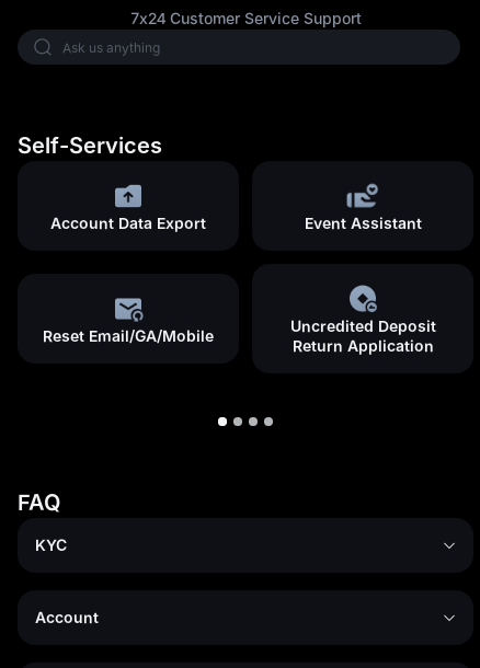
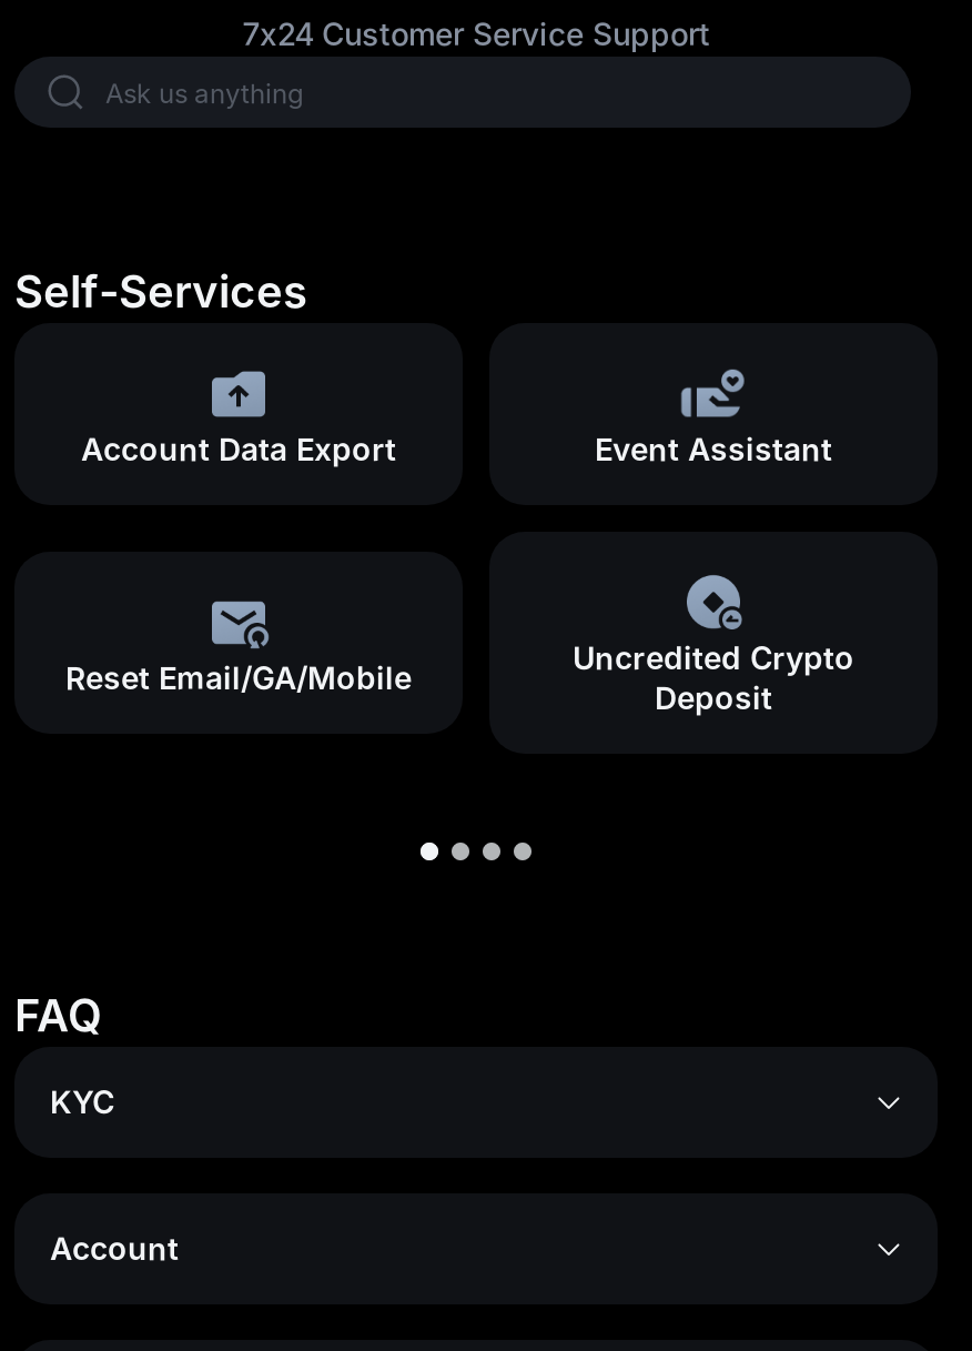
[290,316,436,355] Uncredited Deposit | Return Application -> [573,638,854,716] Uncredited Crypto | Deposit

